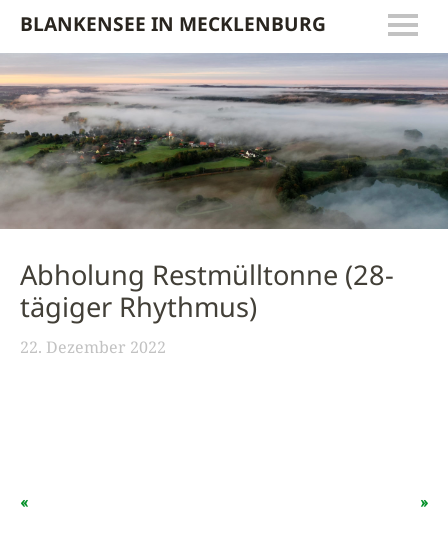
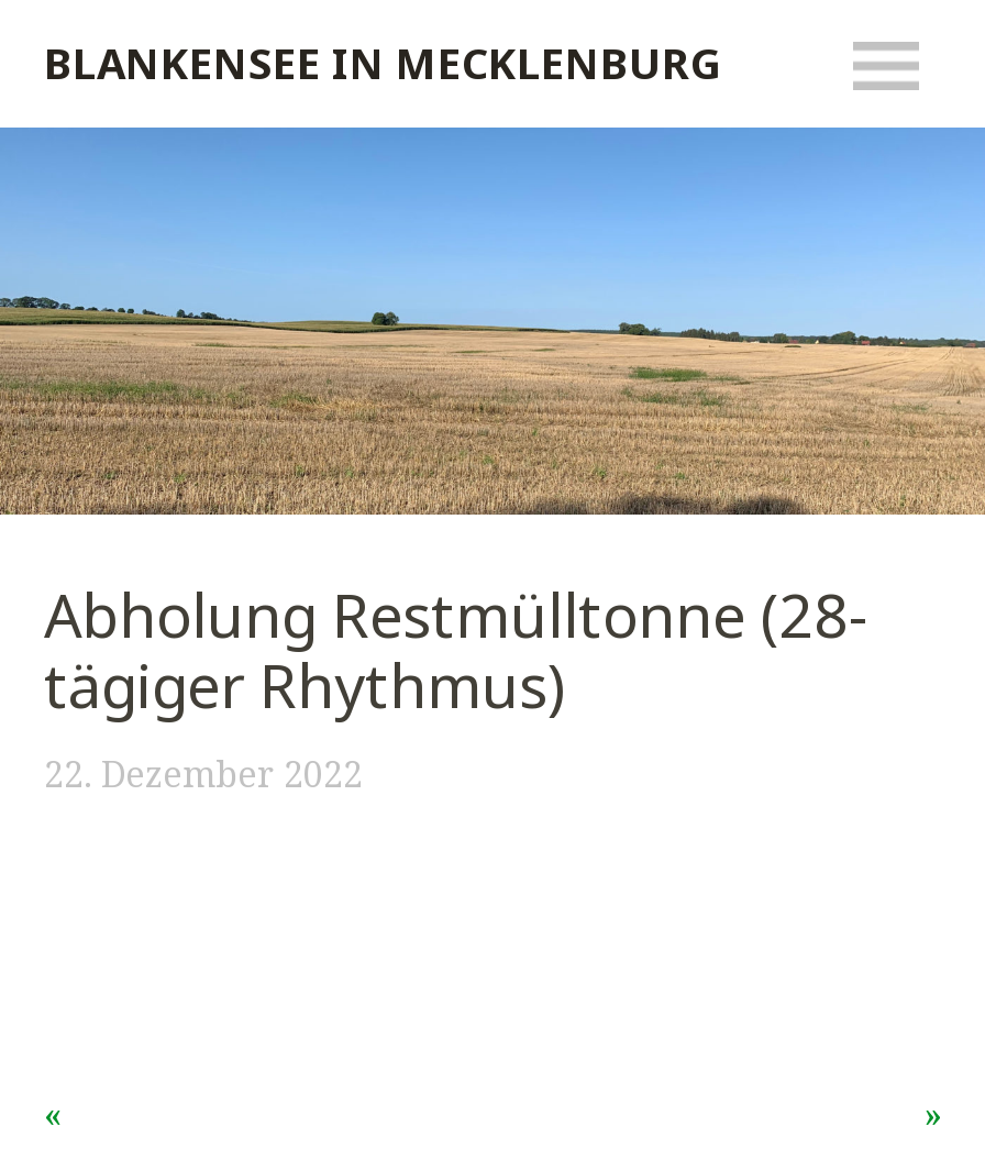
[3,53,445,229] [image] -> [7,125,978,517] [image]

